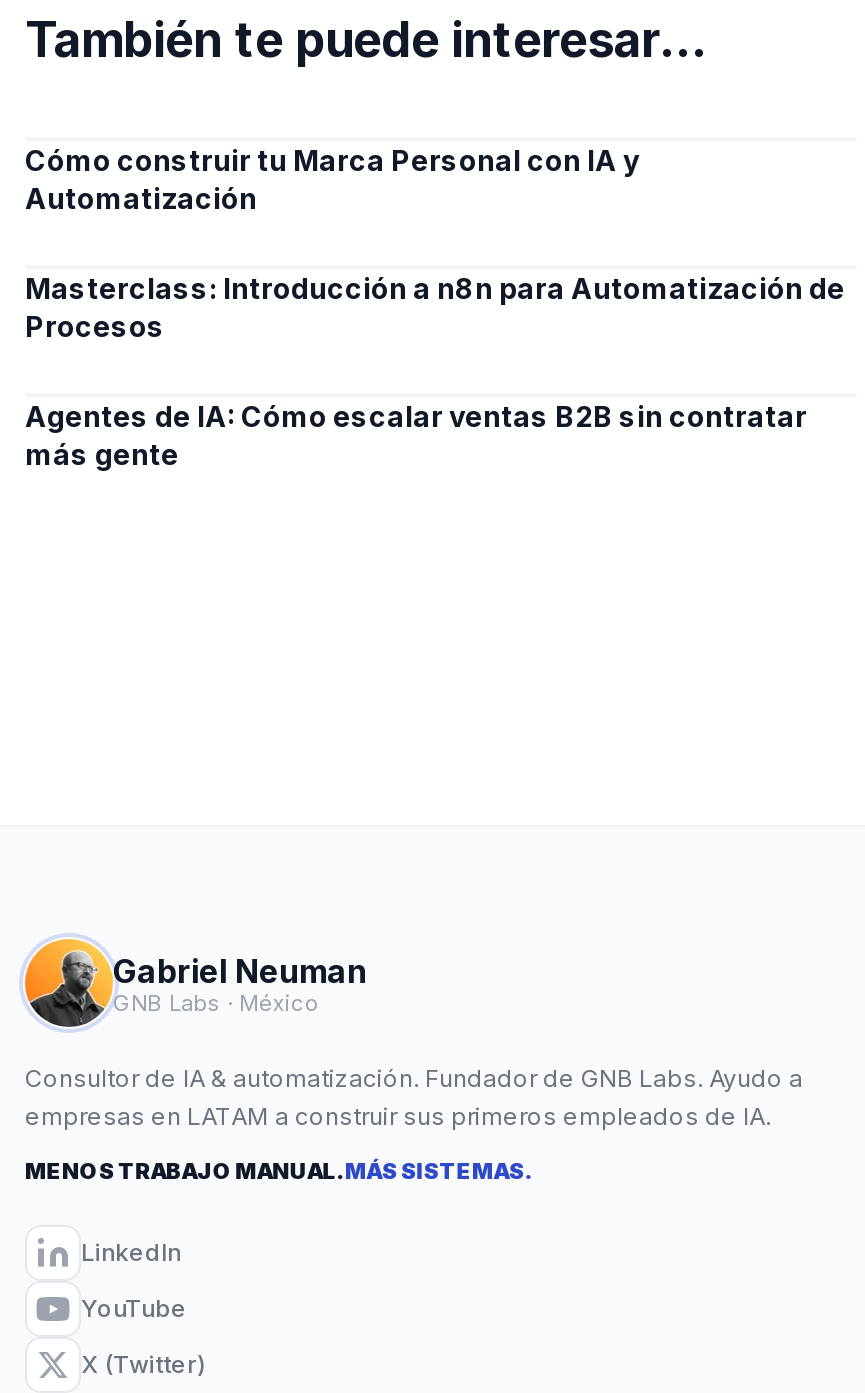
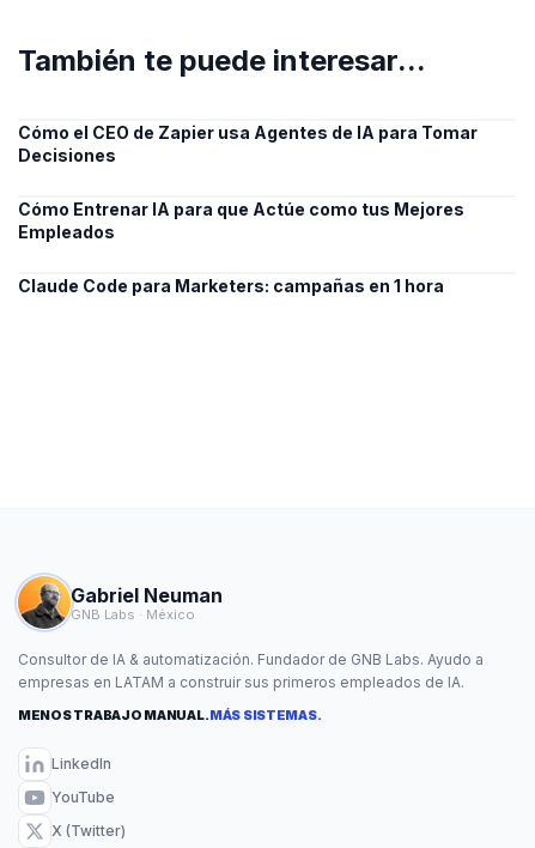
[25,143,639,215] Cómo construir tu Marca Personal con IA y | Automatización -> [18,122,478,165] Cómo el CEO de Zapier usa Agentes de IA para Tomar | Decisiones
[25,271,845,343] Masterclass: Introducción a n8n para Automatización de | Procesos -> [18,199,464,242] Cómo Entrenar IA para que Actúe como tus Mejores | Empleados
[25,399,807,471] Agentes de IA: Cómo escalar ventas B2B sin contratar | más gente -> [18,275,444,296] Claude Code para Marketers: campañas en 1 hora

